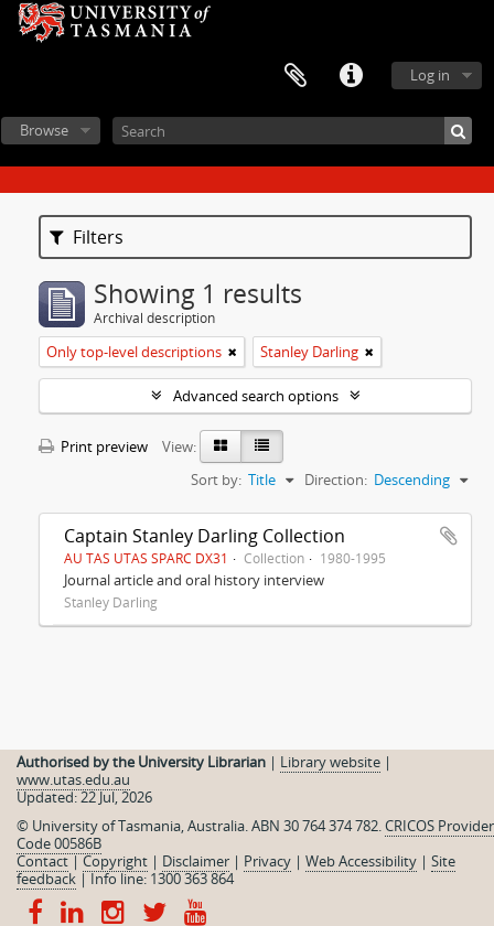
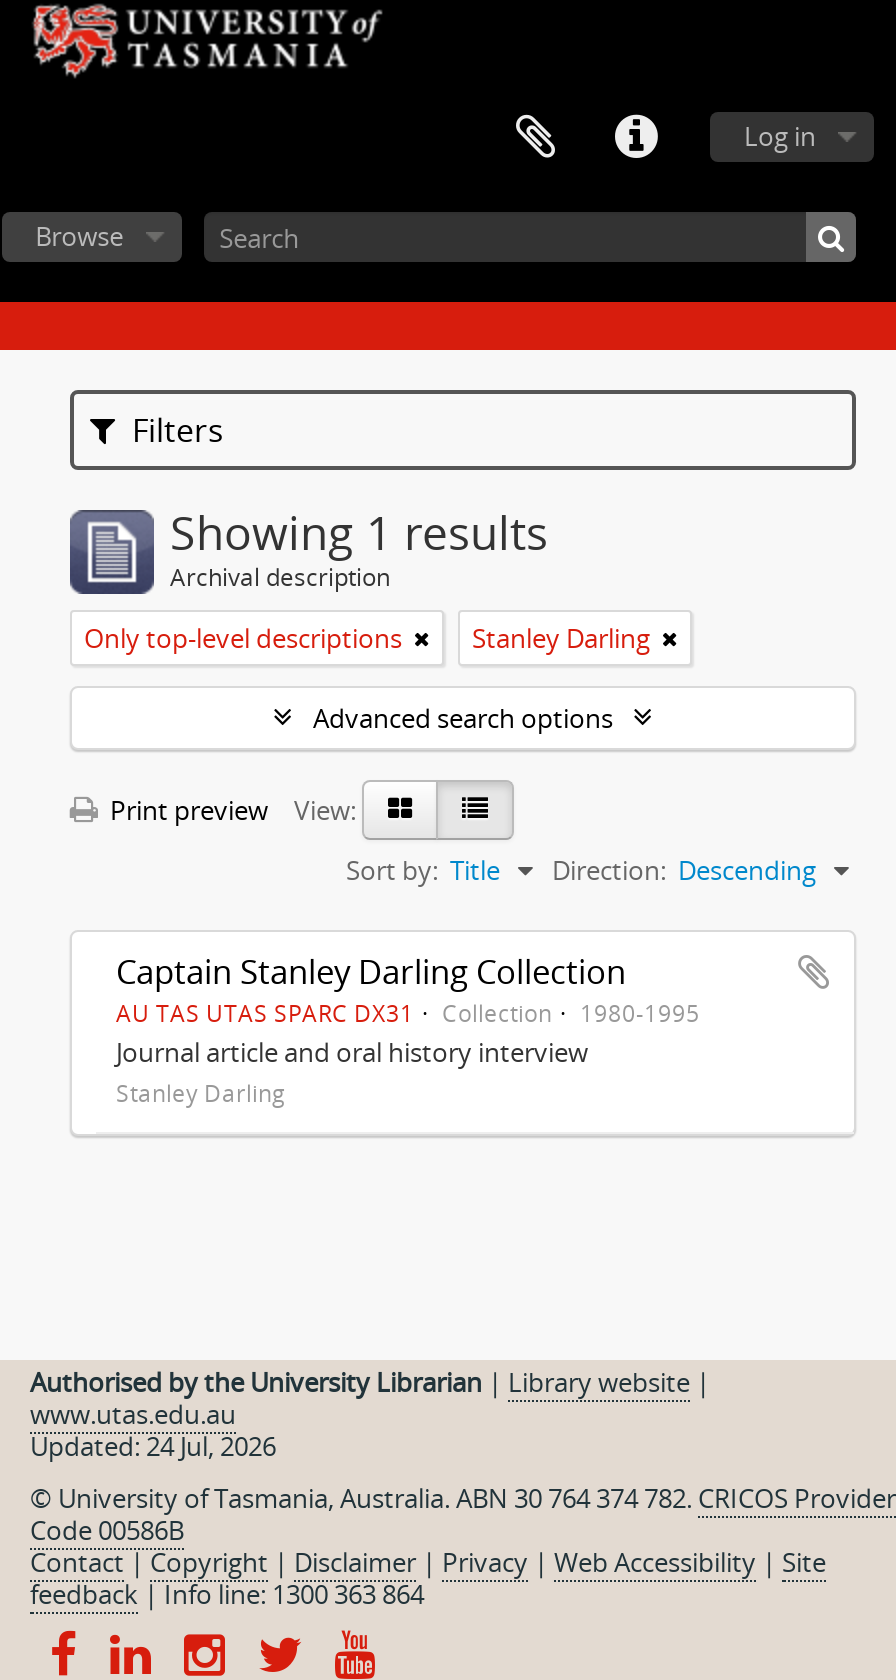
[17,787,152,807] Updated: 22 Jul, 2026 -> [30,1428,276,1464] Updated: 24 Jul, 2026

